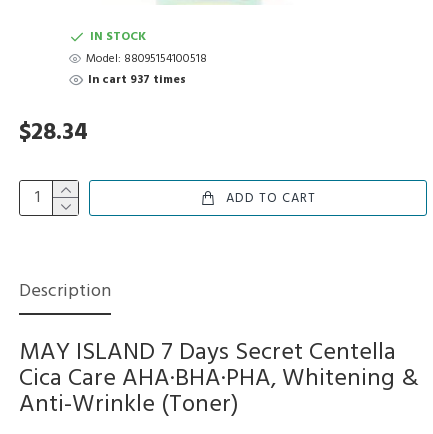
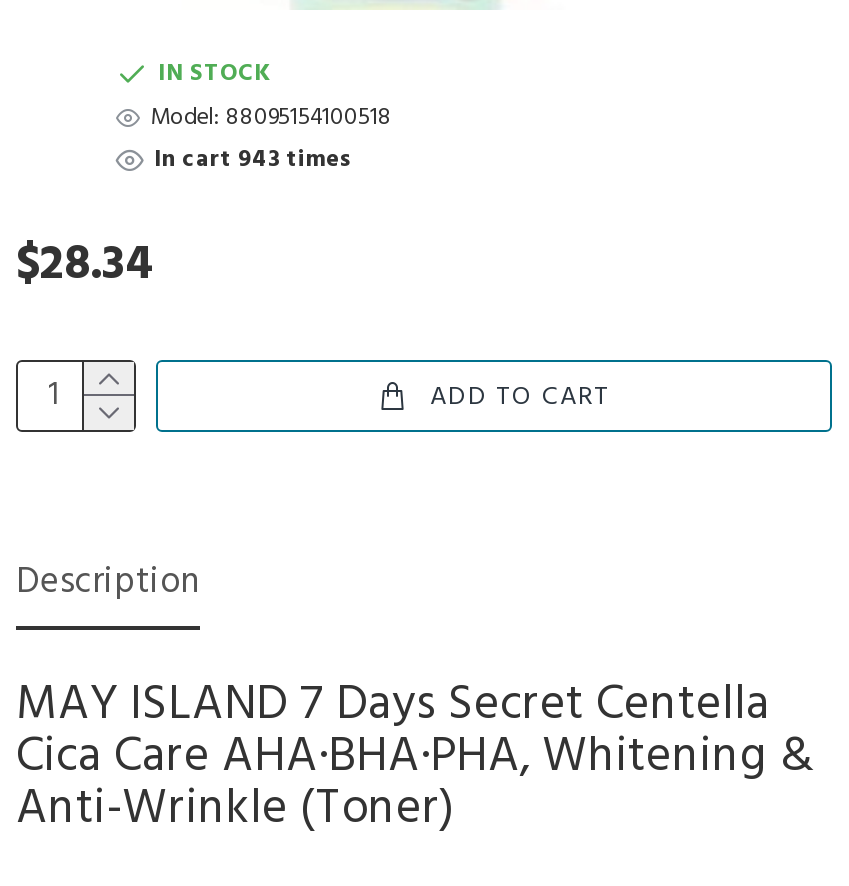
[88,69,186,89] In cart 937 times -> [154,139,352,179] In cart 943 times

